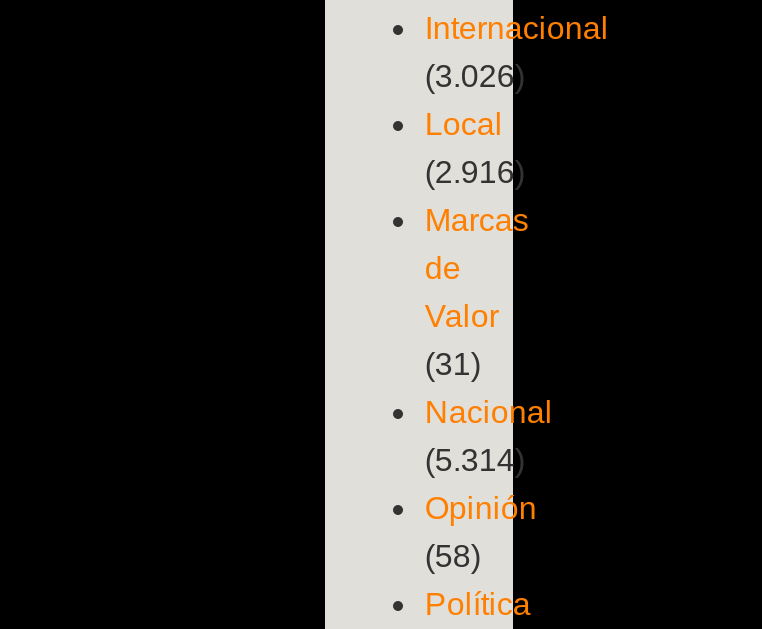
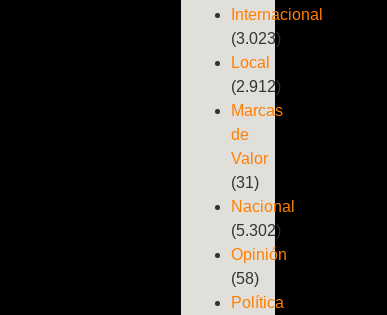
[425,59,525,93] (3.026) -> [231,30,281,47] (3.023)
[425,155,525,189] (2.916) -> [231,78,281,95] (2.912)
[425,443,525,477] (5.314) -> [231,222,281,239] (5.302)

